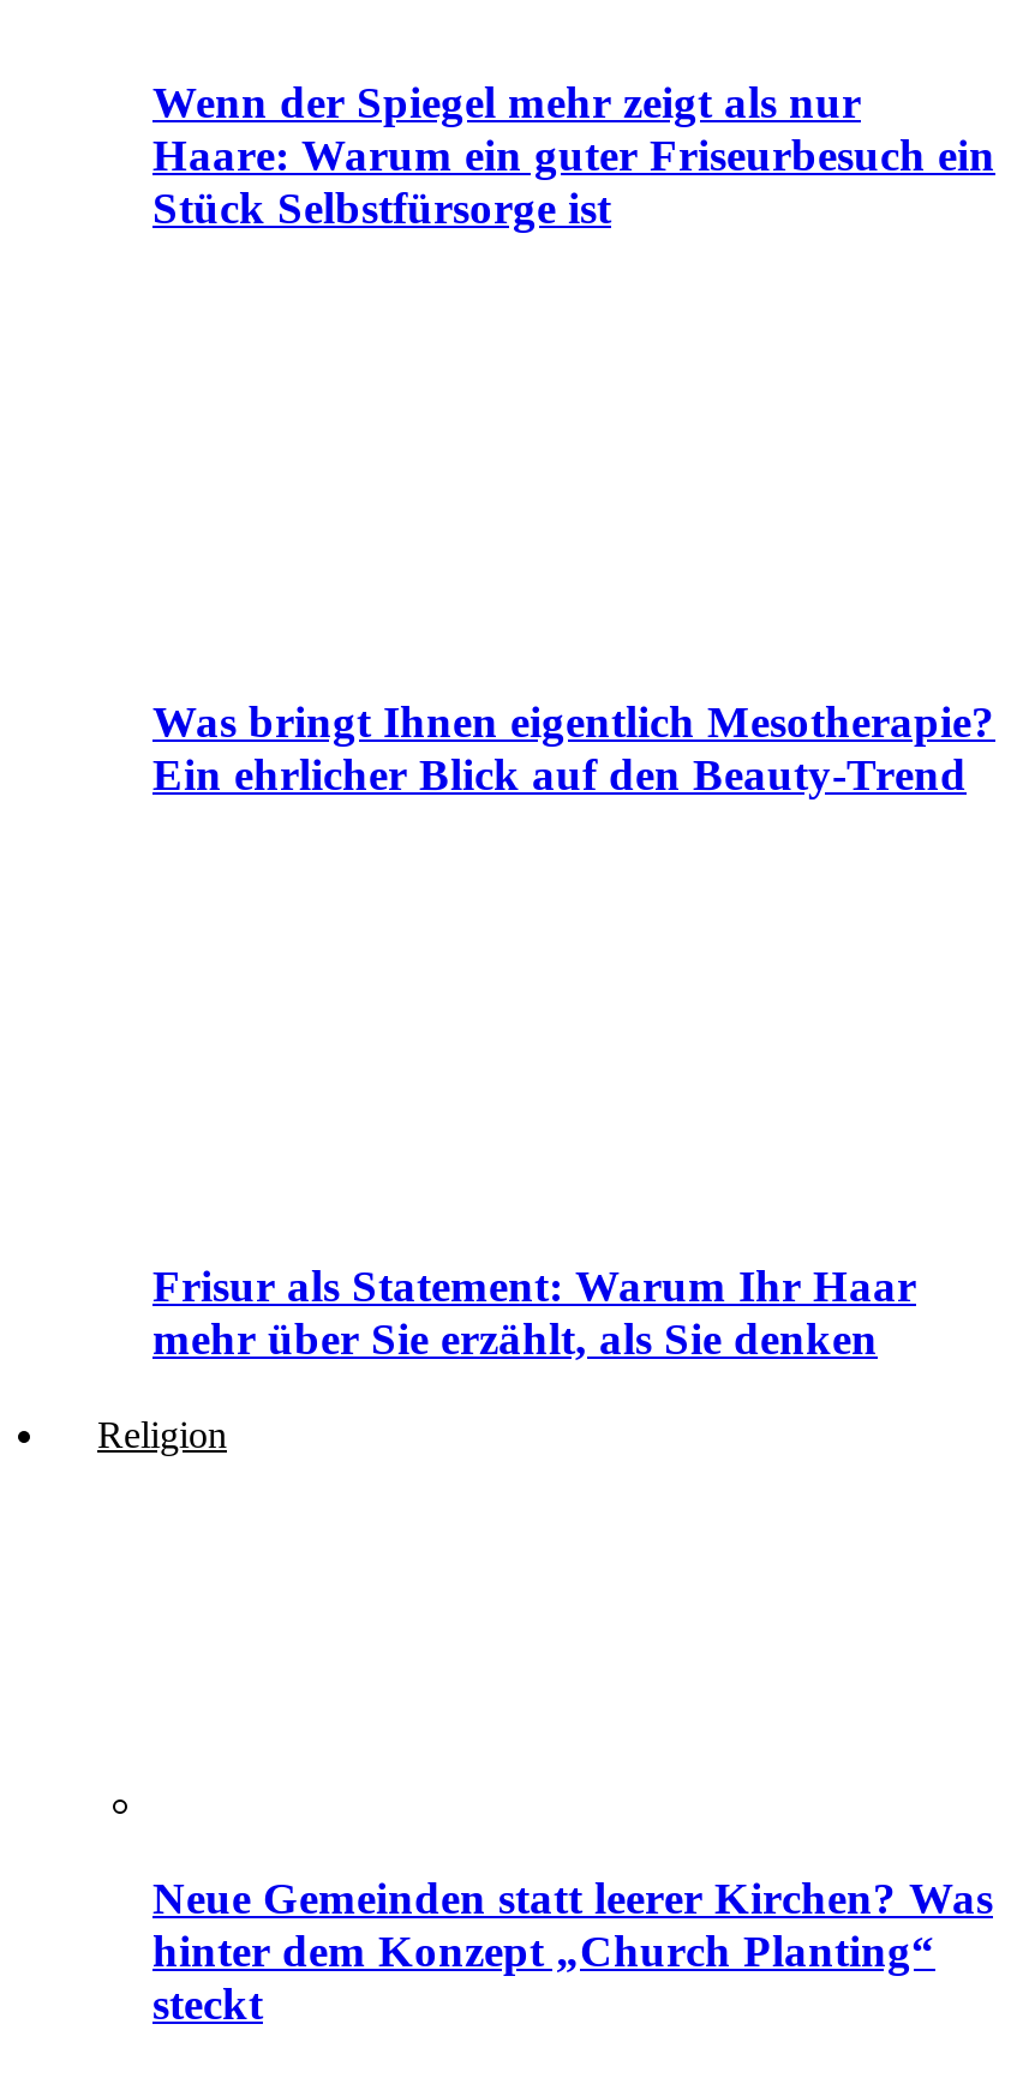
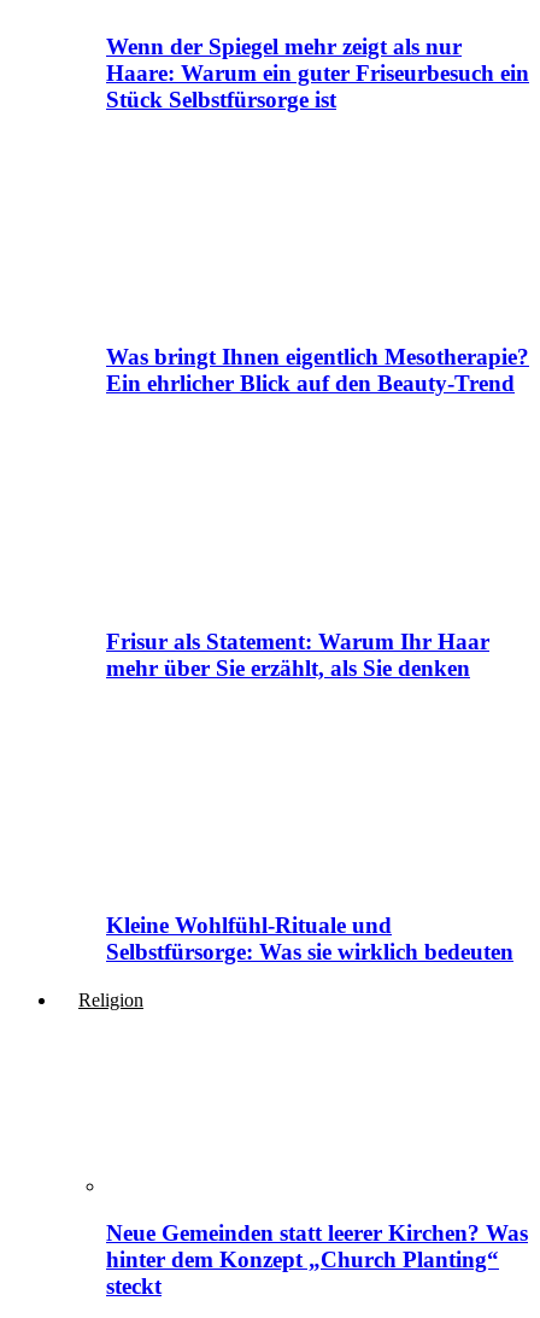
none -> [106,913,513,964] Kleine Wohlfühl-Rituale und | Selbstfürsorge: Was sie wirklich bedeuten

